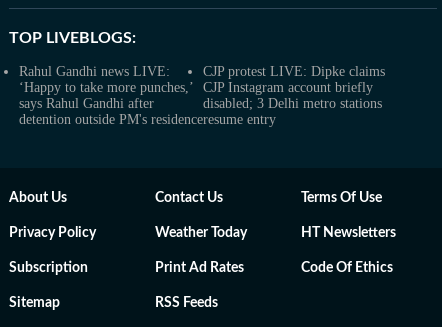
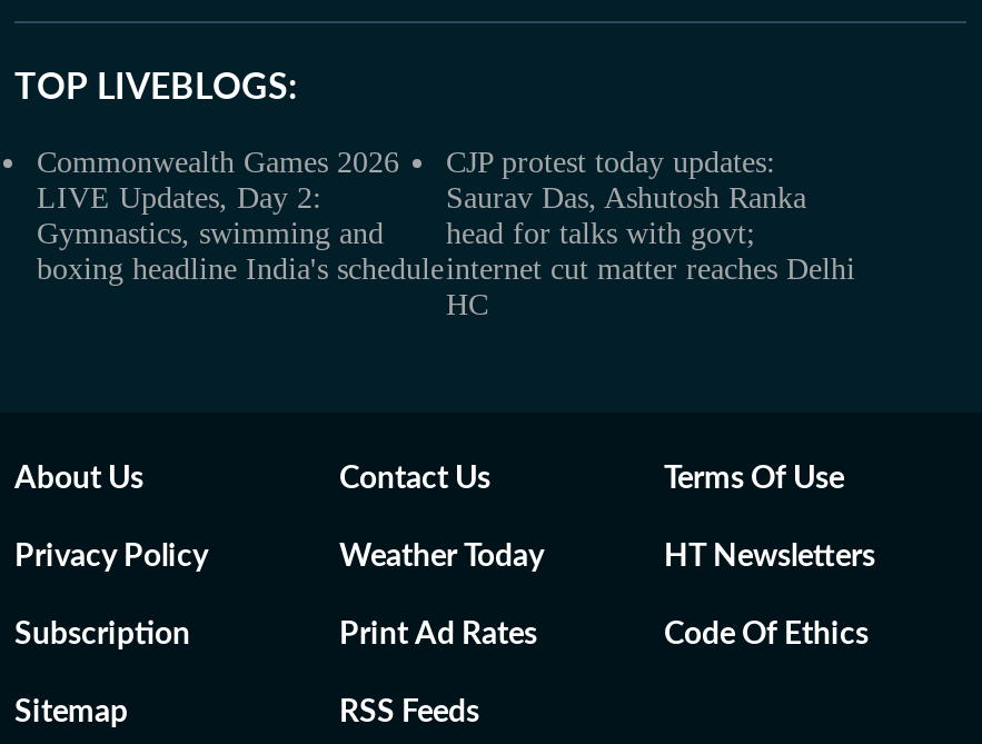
[19,64,203,127] Rahul Gandhi news LIVE: | ‘Happy to take more punches,’ | says Rahul Gandhi after | detention outside PM's residence -> [37,145,444,286] Commonwealth Games 2026 | LIVE Updates, Day 2: | Gymnastics, swimming and | boxing headline India's schedule
[203,64,385,127] CJP protest LIVE: Dipke claims | CJP Instagram account briefly | disabled; 3 Delhi metro stations | resume entry -> [446,145,855,321] CJP protest today updates: | Saurav Das, Ashutosh Ranka | head for talks with govt; | internet cut matter reaches Delhi | HC

